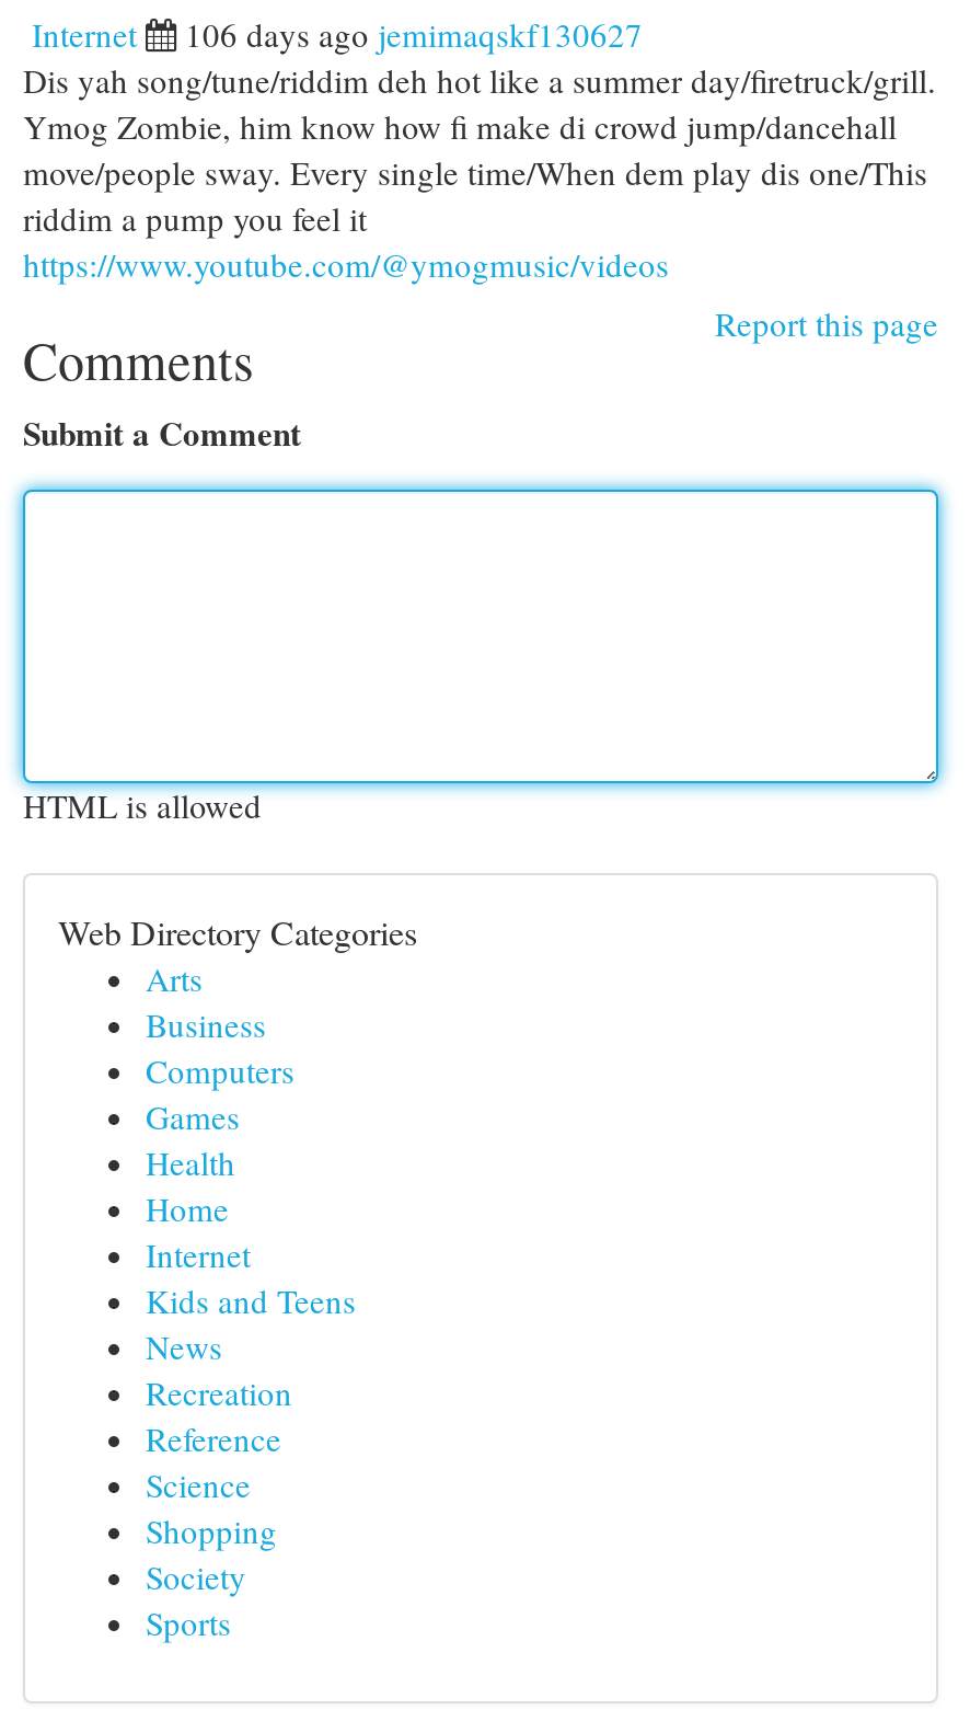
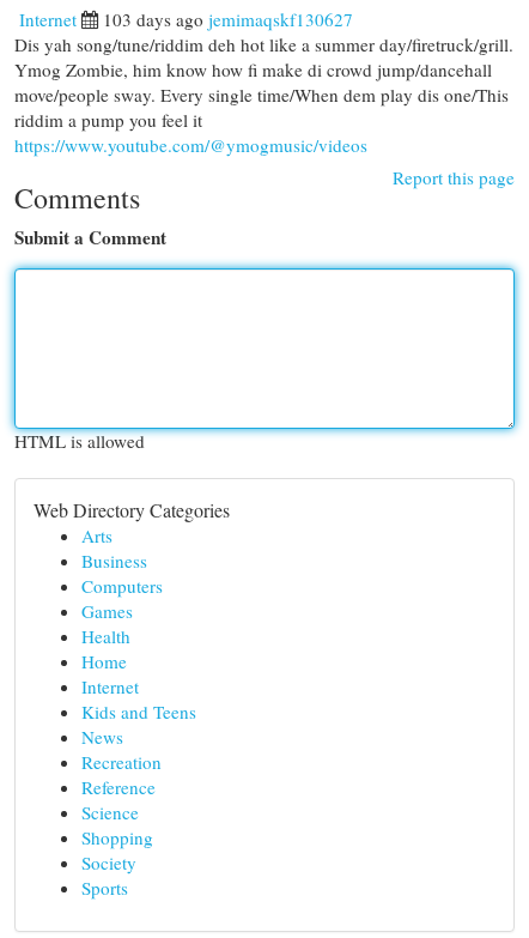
[185,12,643,56] 106 days ago jemimaqskf130627 -> [103,7,353,31] 103 days ago jemimaqskf130627

